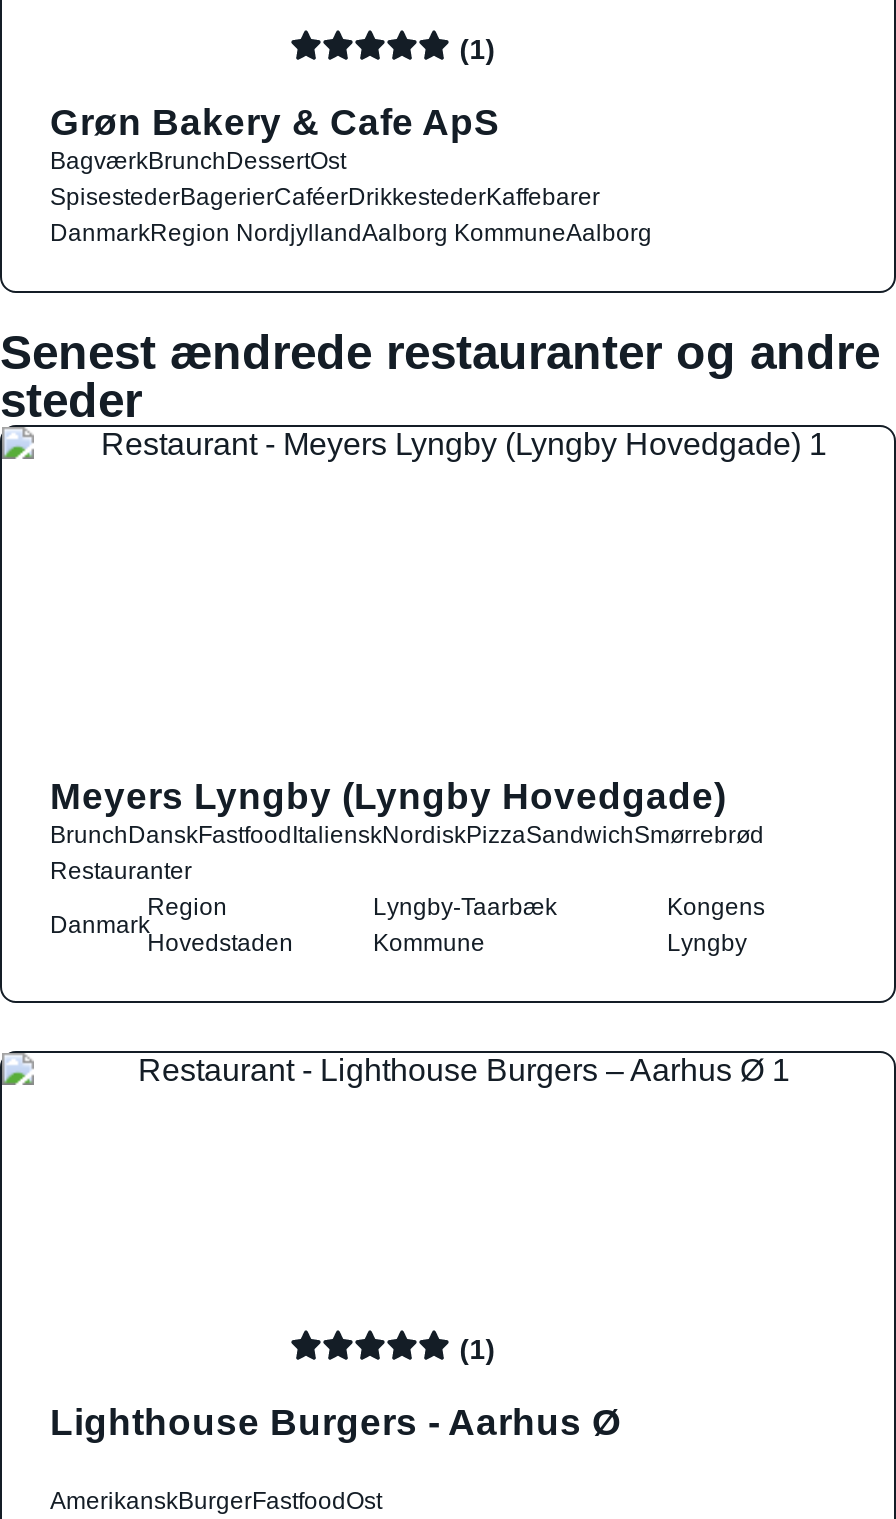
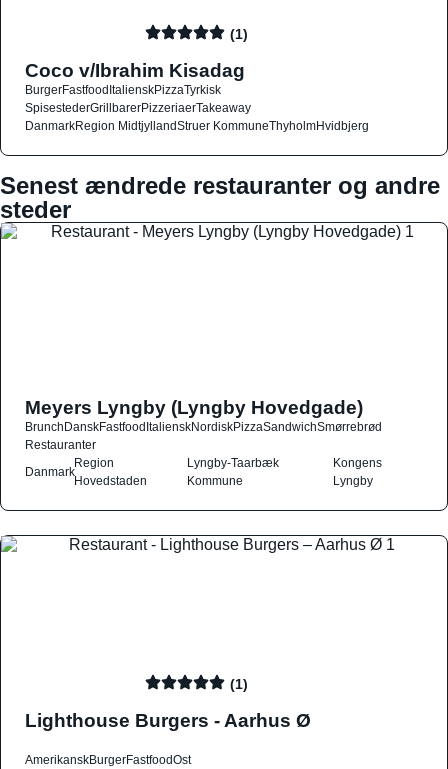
[50,101,652,247] Grøn Bakery & Cafe ApS | BagværkBrunchDessertOst | SpisestederBagerierCaféerDrikkestederKaffebarer | DanmarkRegion NordjyllandAalborg KommuneAalborg -> [25,60,369,133] Coco v/Ibrahim Kisadag | BurgerFastfoodItalienskPizzaTyrkisk | SpisestederGrillbarerPizzeriaerTakeaway | DanmarkRegion MidtjyllandStruer KommuneThyholmHvidbjerg

